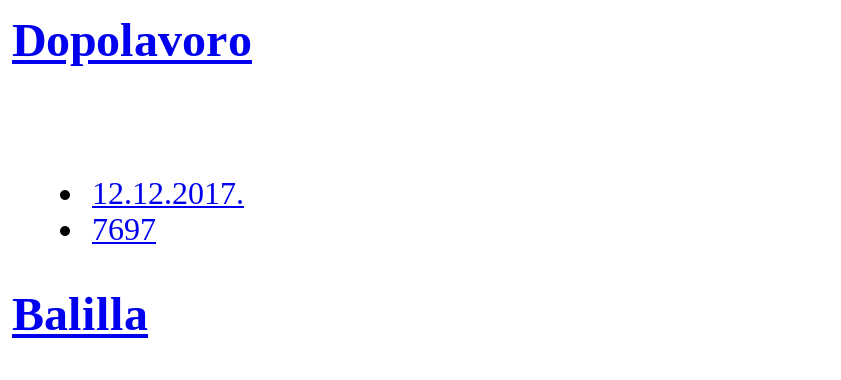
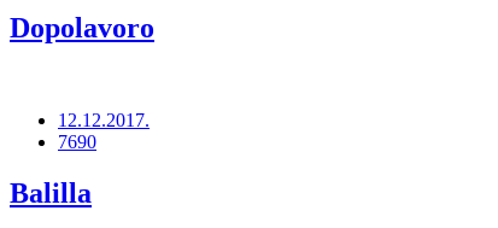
[92,212,156,246] 7697 -> [58,131,96,152] 7690

